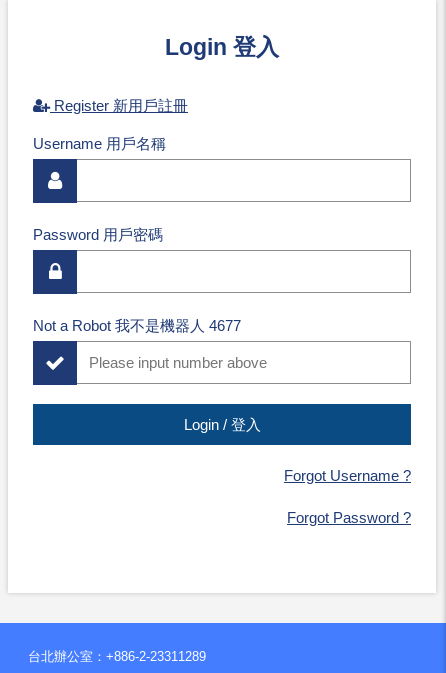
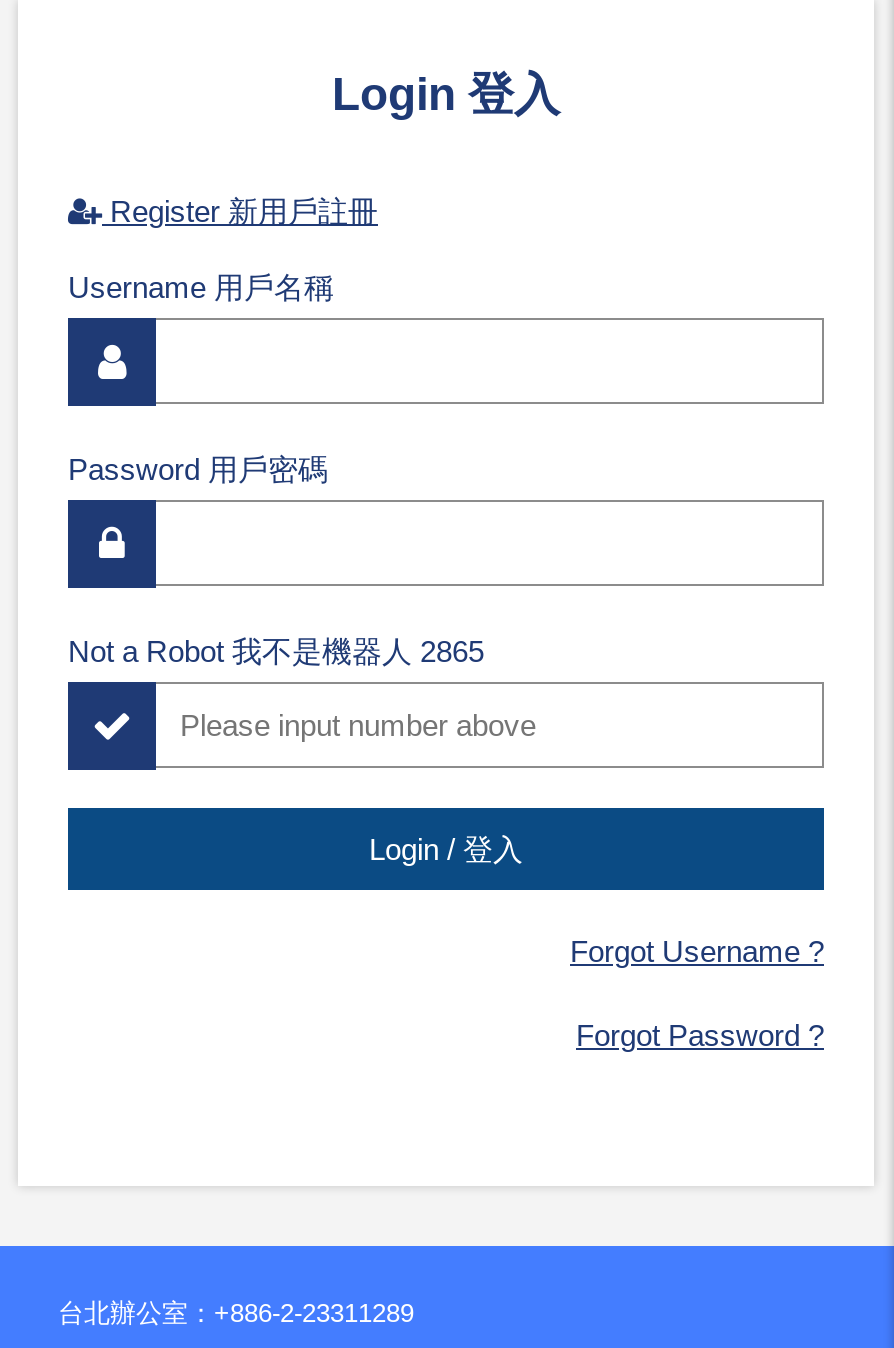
[33,317,241,334] Not a Robot 我不是機器人 4677 -> [68,634,484,668] Not a Robot 我不是機器人 2865

